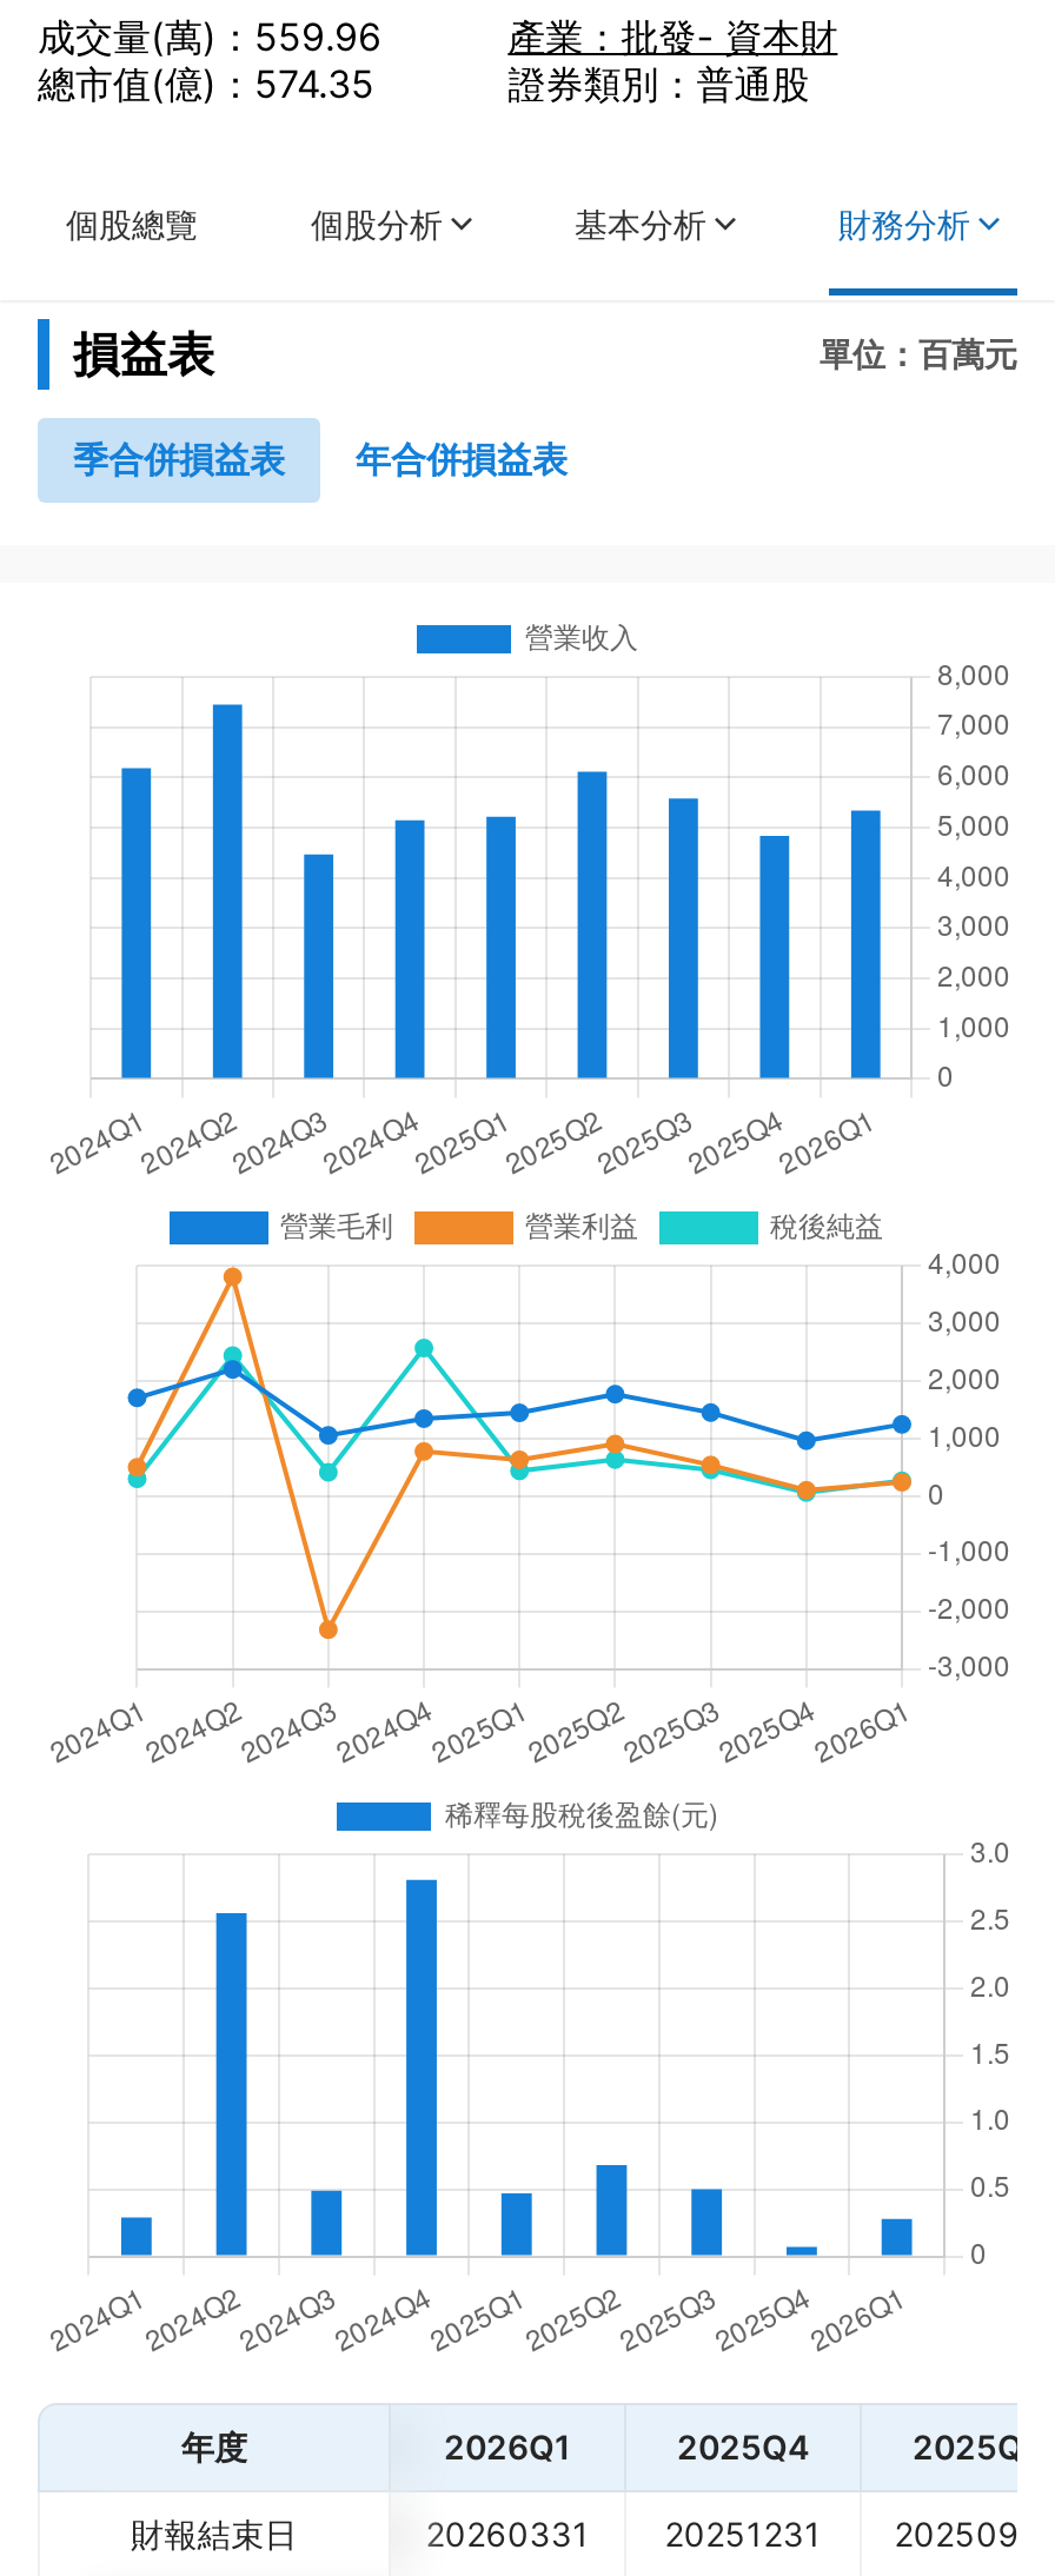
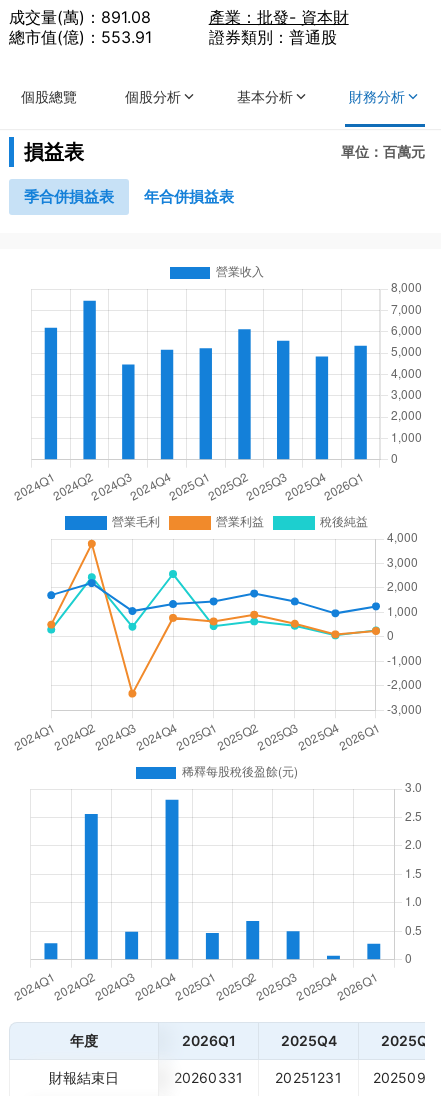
[38,13,381,60] 成交量(萬)：559.96 -> [9,7,151,27] 成交量(萬)：891.08
[38,60,374,107] 總市值(億)：574.35 -> [9,27,152,47] 總市值(億)：553.91

